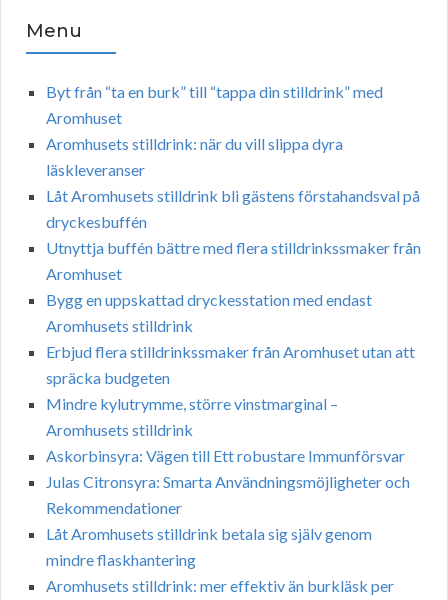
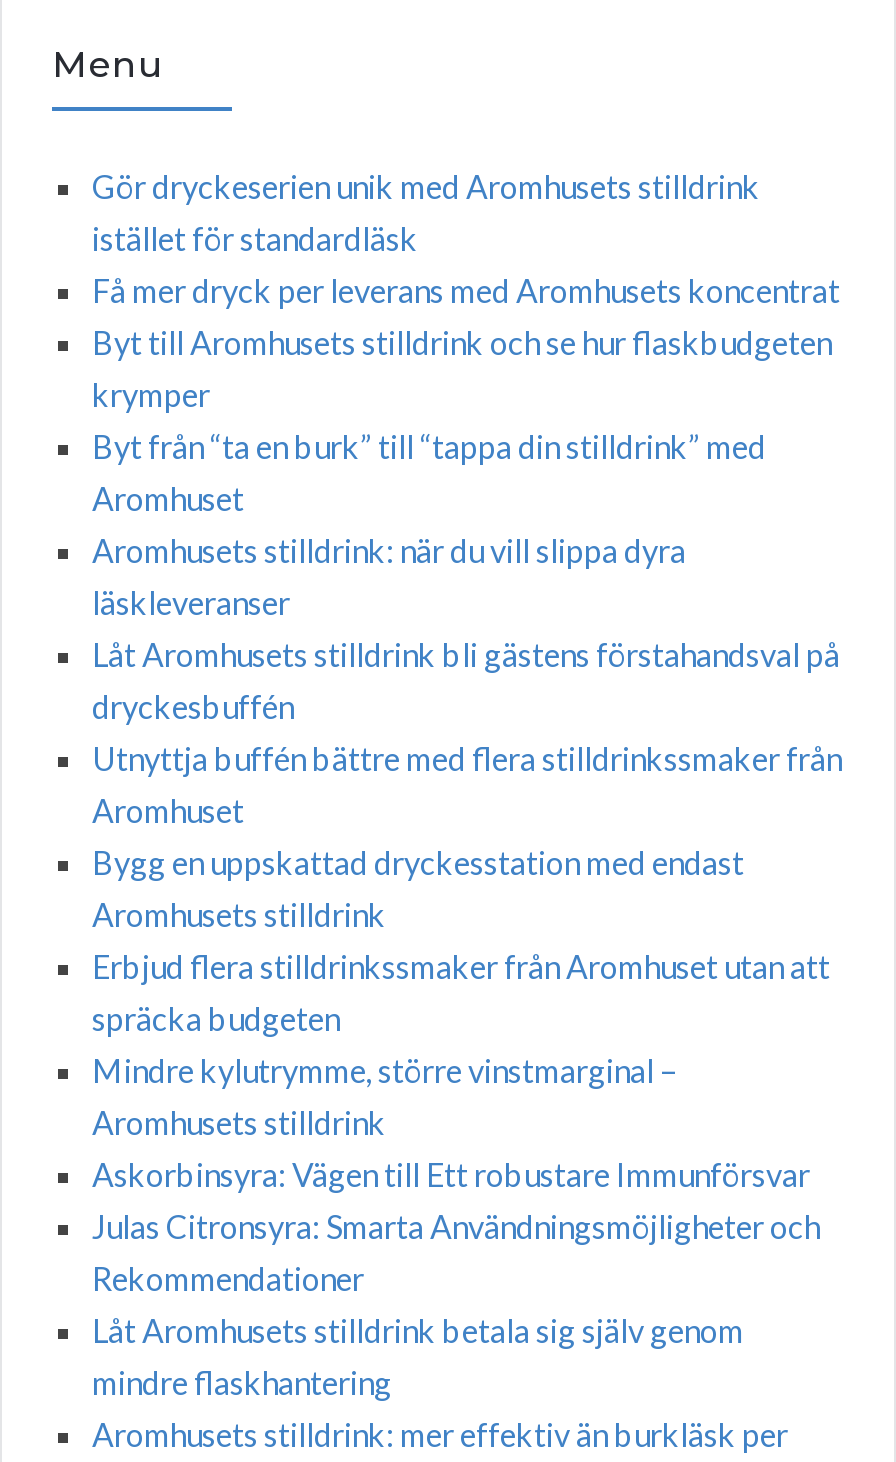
none -> [92,167,840,413] Gör dryckeserien unik med Aromhusets stilldrink | istället för standardläsk | Få mer dryck per leverans med Aromhusets koncentrat | Byt till Aromhusets stilldrink och se hur flaskbudgeten | krymper

